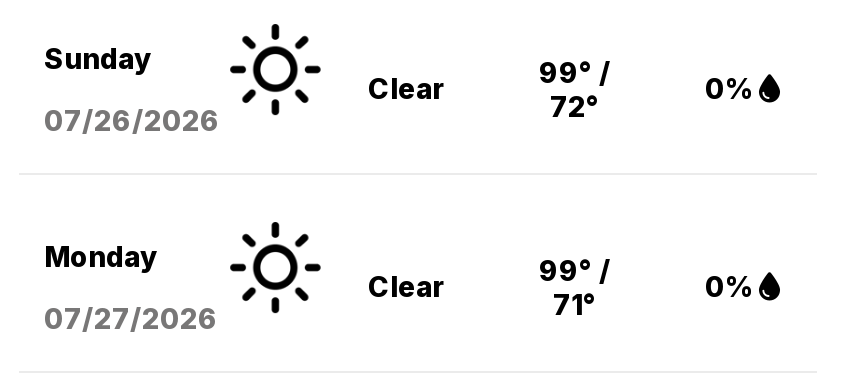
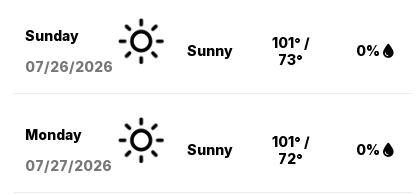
[368,55,611,123] Clear | 99° / | 72° -> [187,34,310,68] Sunny | 101° / | 73°
[368,253,611,321] Clear | 99° / | 71° -> [187,133,310,167] Sunny | 101° / | 72°

